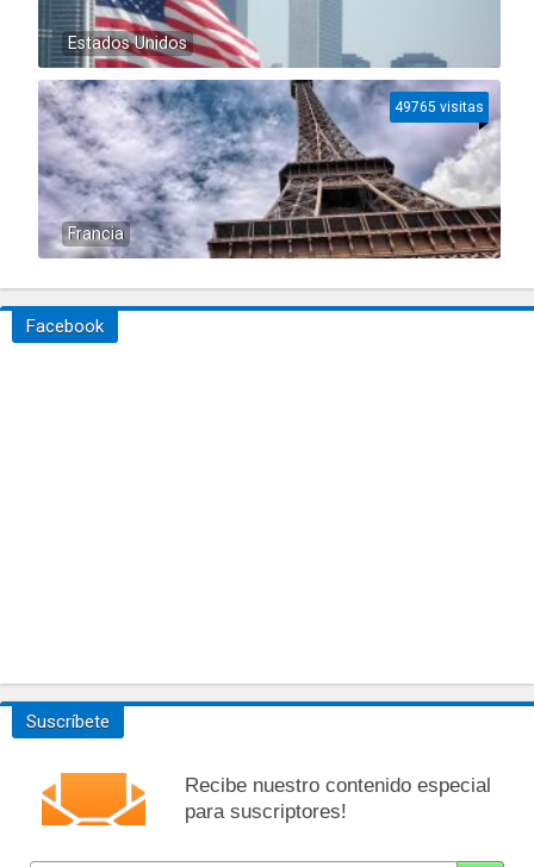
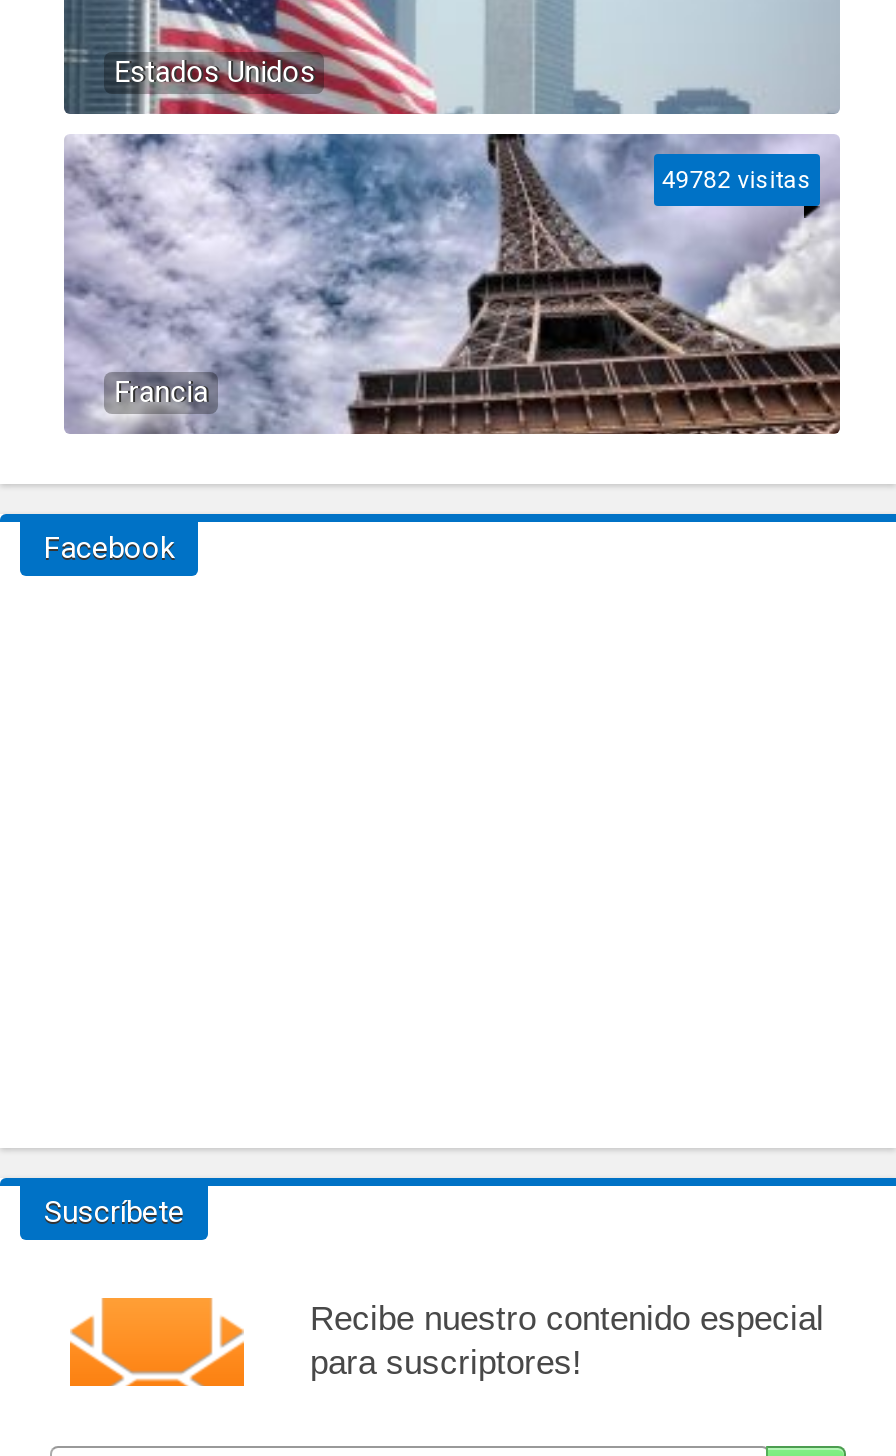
[394,99,484,116] 49765 visitas -> [662,166,812,194] 49782 visitas

